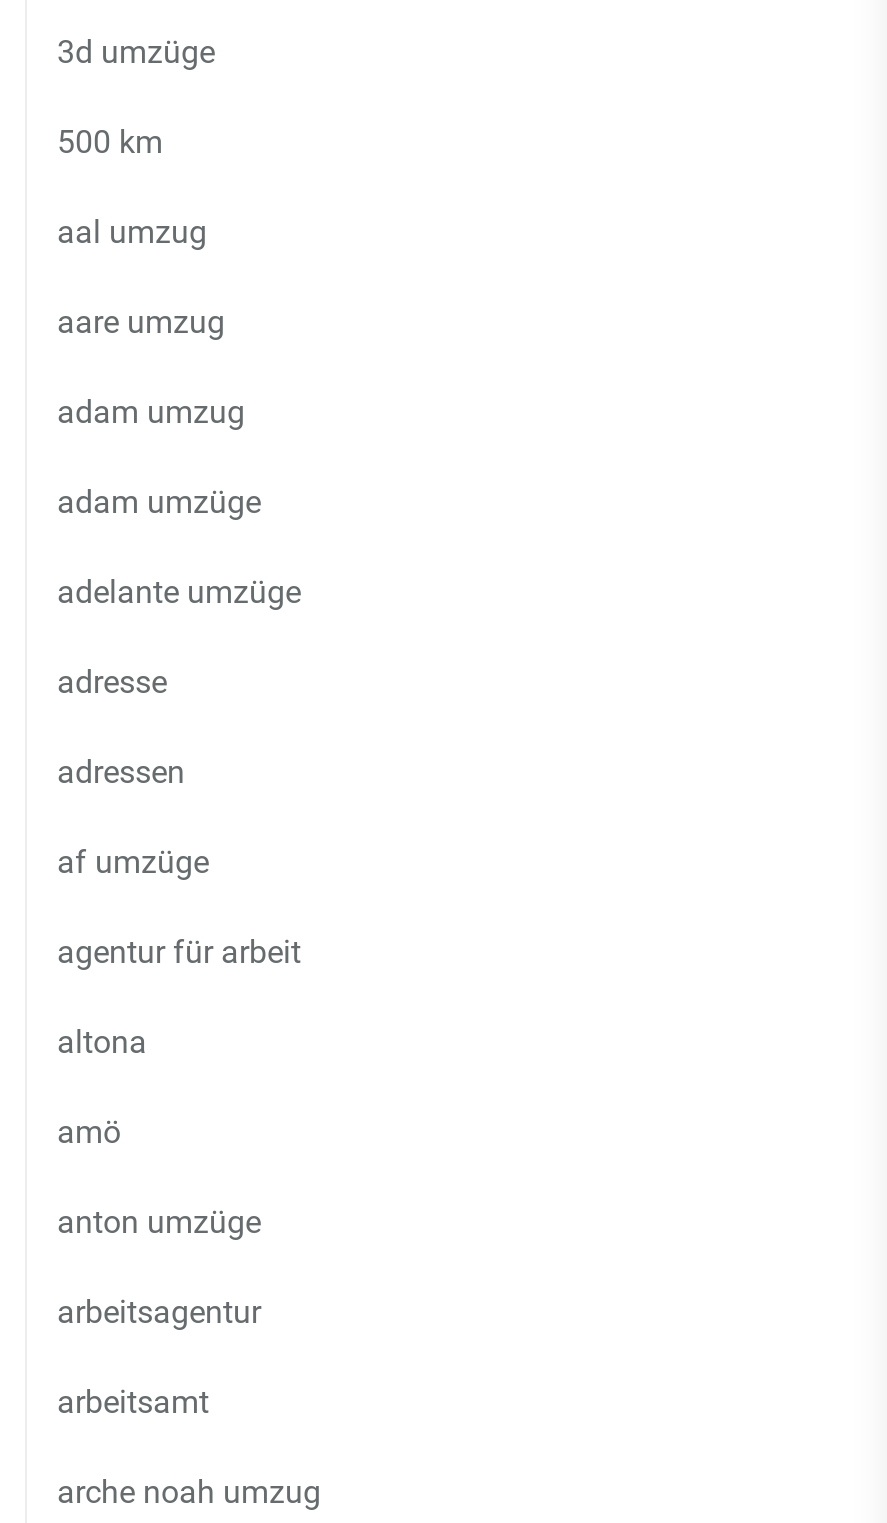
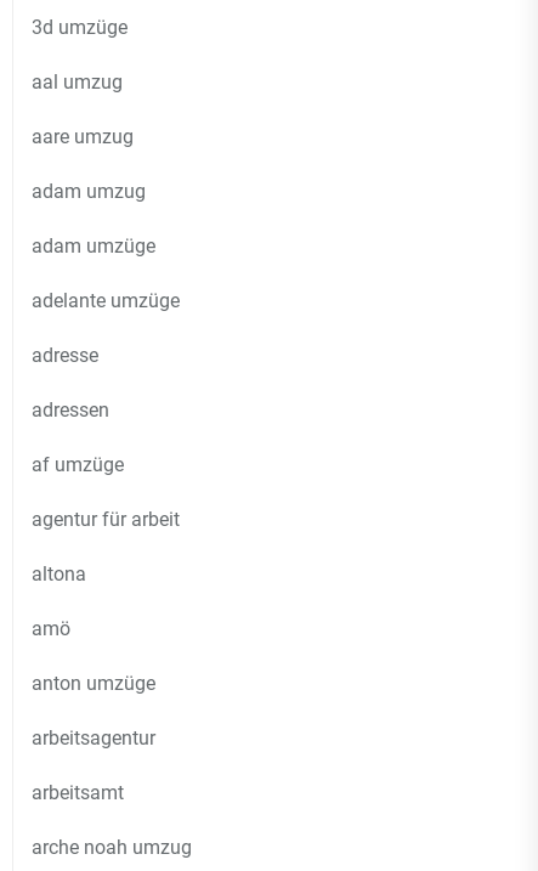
[57,123,163,161] 500 km -> none

